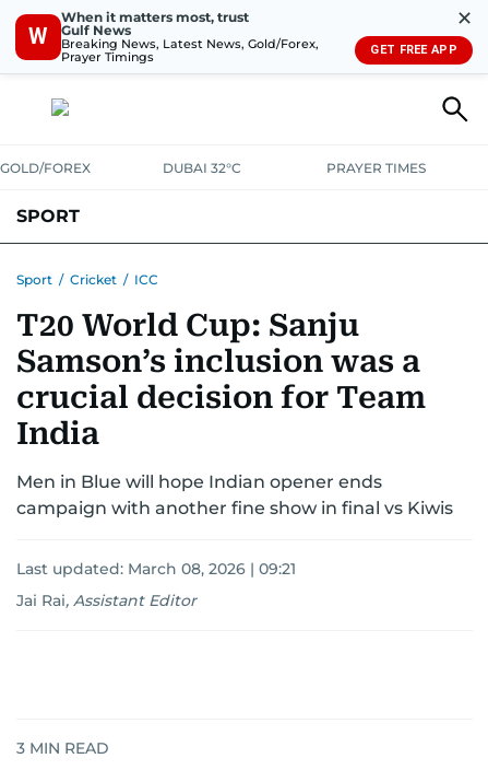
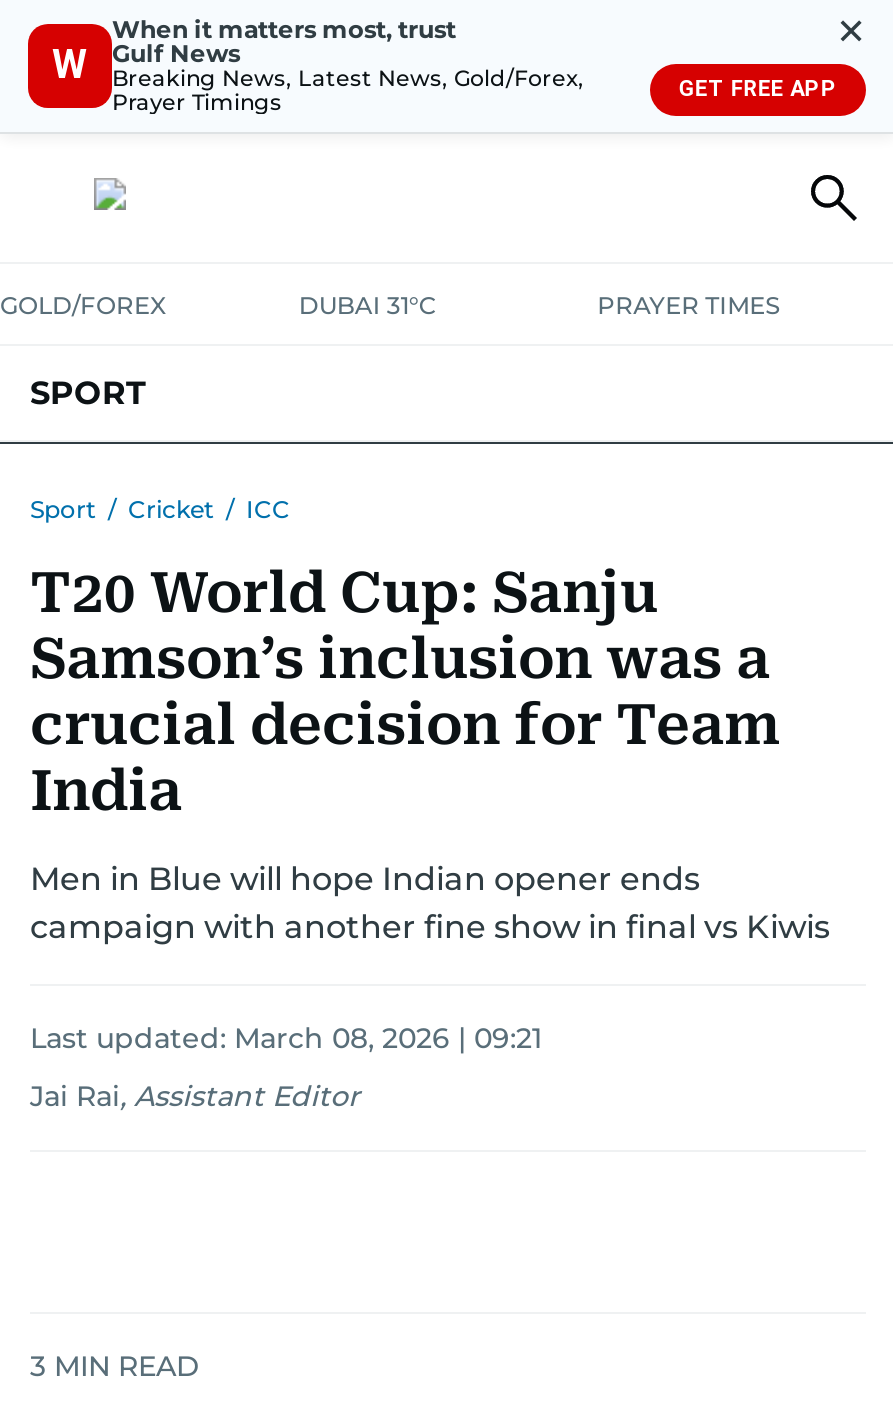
[163,160,242,176] DUBAI 32°C -> [299,290,437,320] DUBAI 31°C

